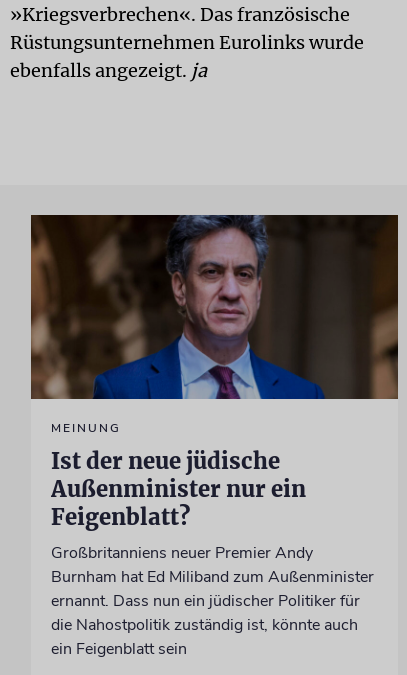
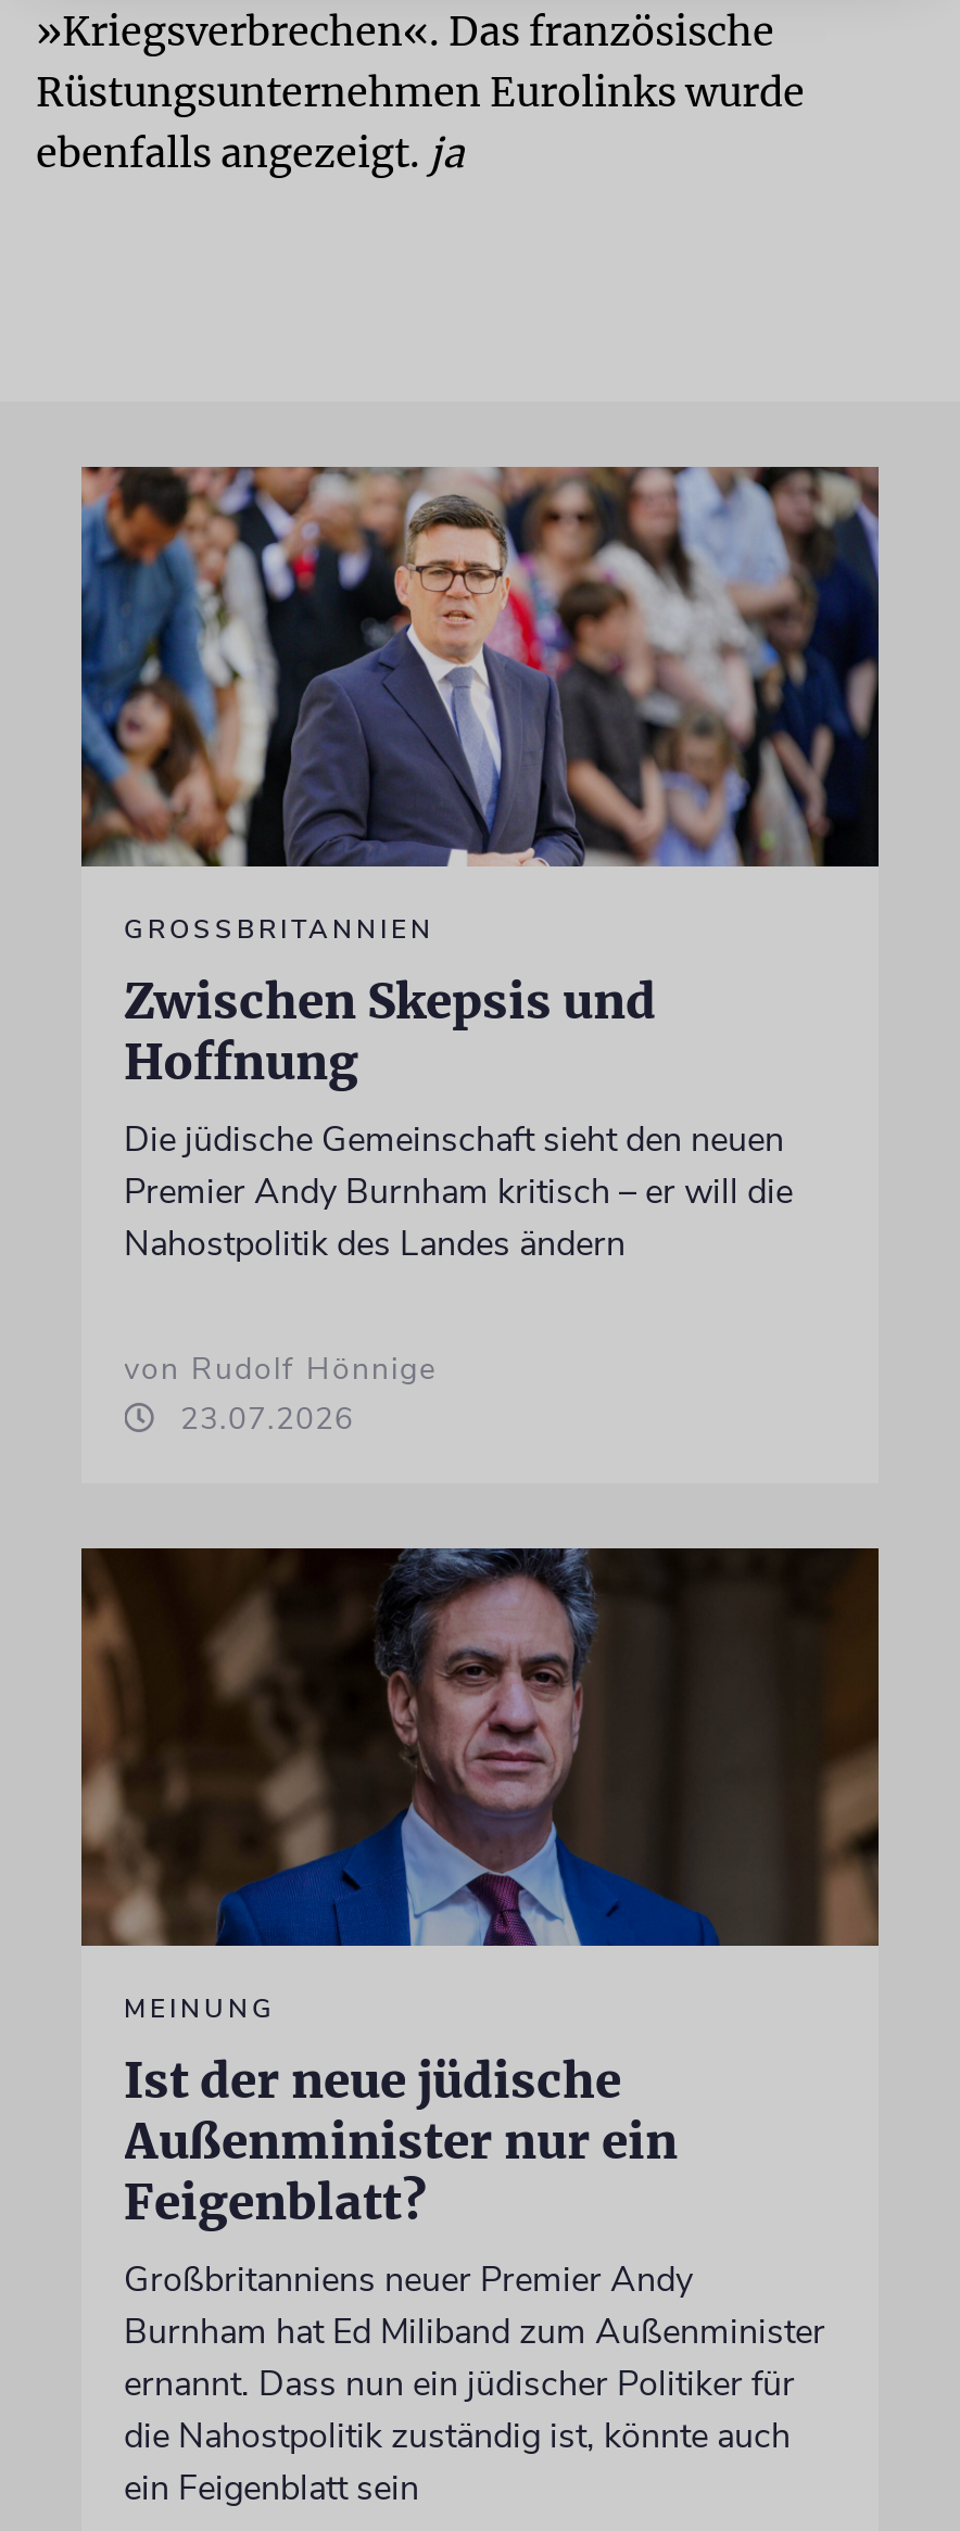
none -> [79,465,881,1439] [image] | GROSSBRITANNIEN | Zwischen Skepsis und | Hoffnung | Die jüdische Gemeinschaft sieht den neuen | Premier Andy Burnham kritisch – er will die | Nahostpolitik des Landes ändern | von Rudolf Hönnige | 23.07.2026

